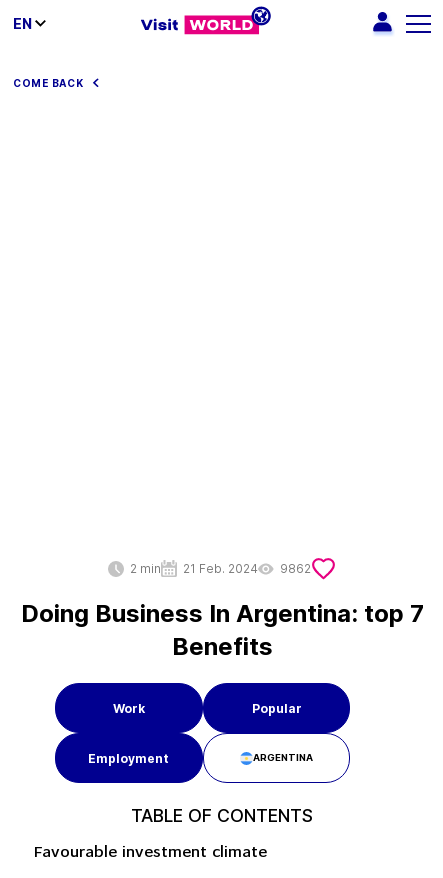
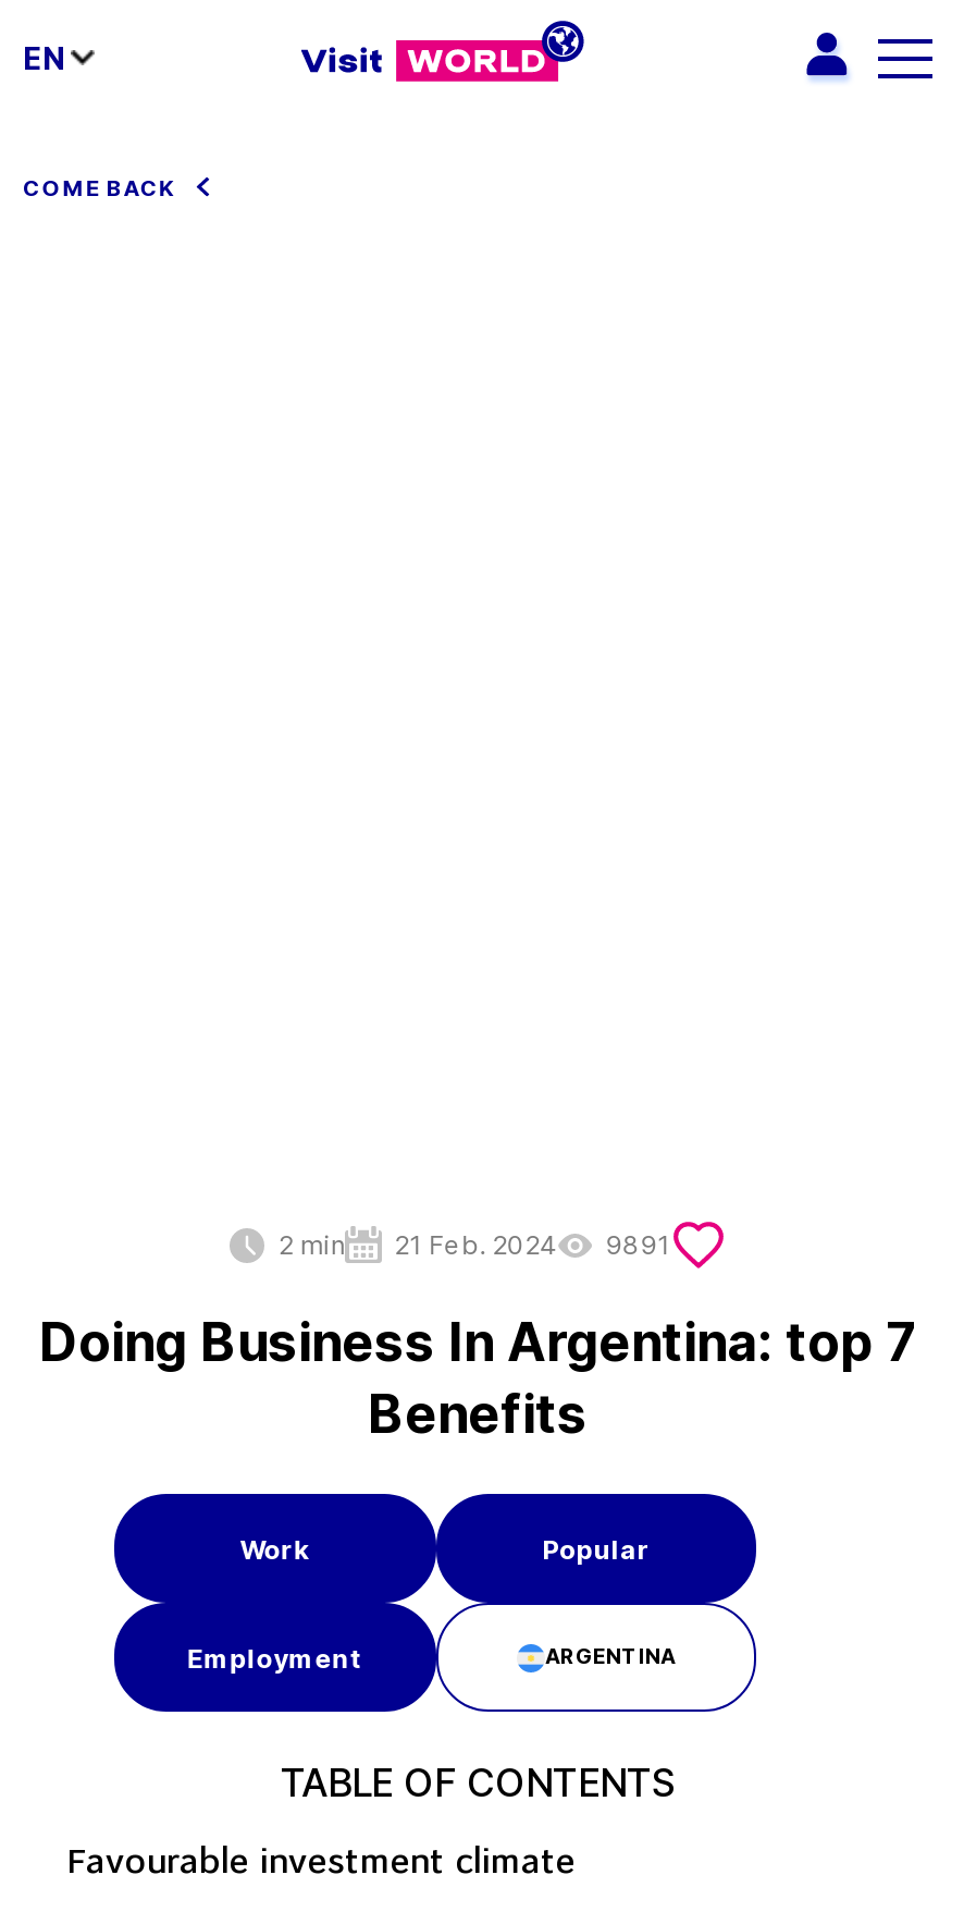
[130,560,311,575] 2 min 21 Feb. 2024 9862 -> [278,1227,670,1260] 2 min 21 Feb. 2024 9891

